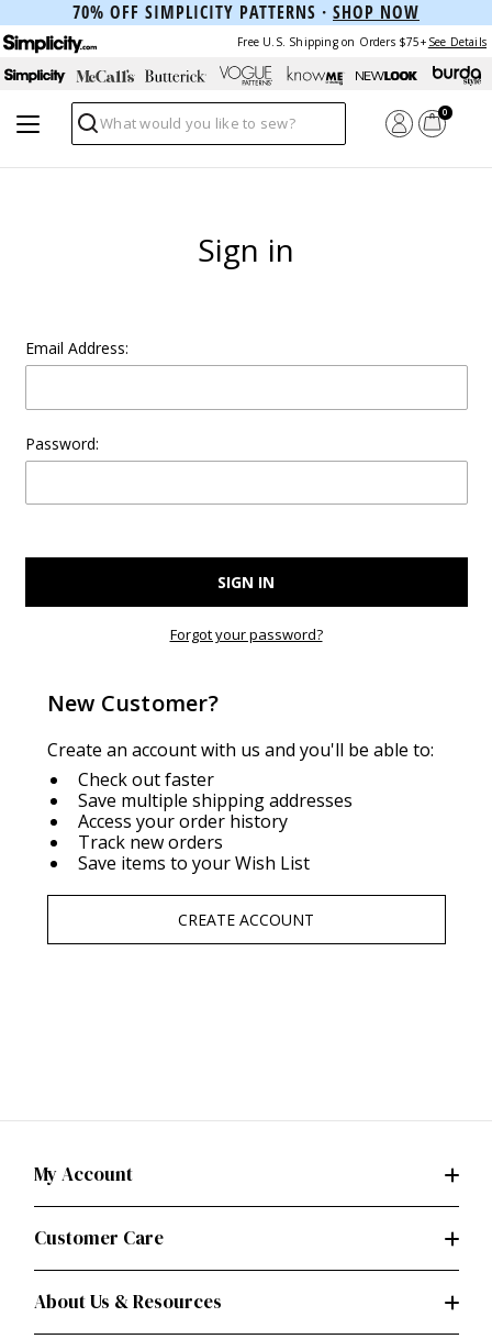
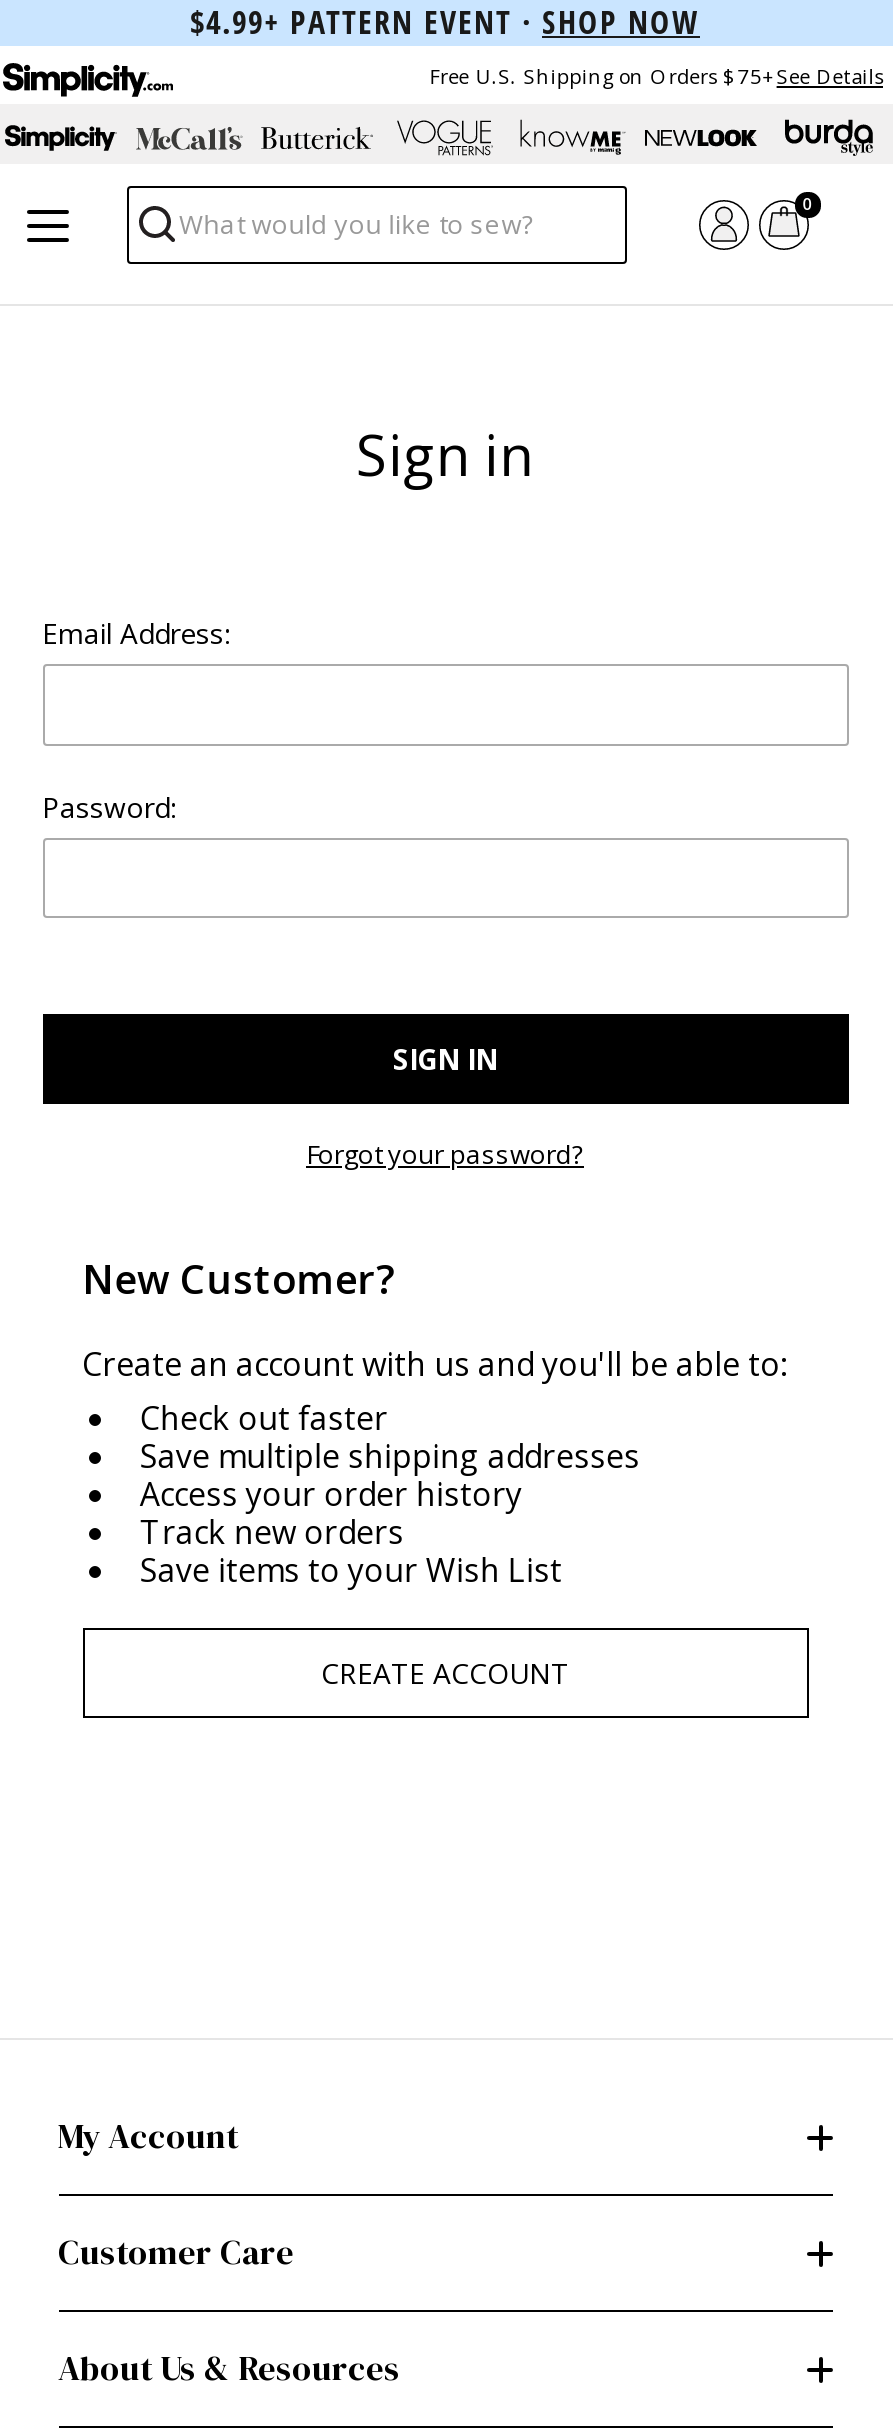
[72,0,420,24] 70% OFF SIMPLICITY PATTERNS · SHOP NOW -> [190,0,700,44] $4.99+ PATTERN EVENT · SHOP NOW

